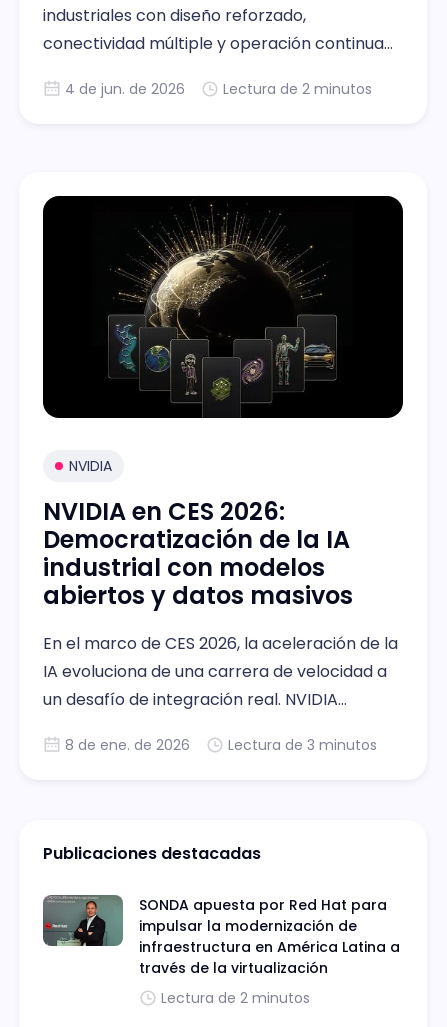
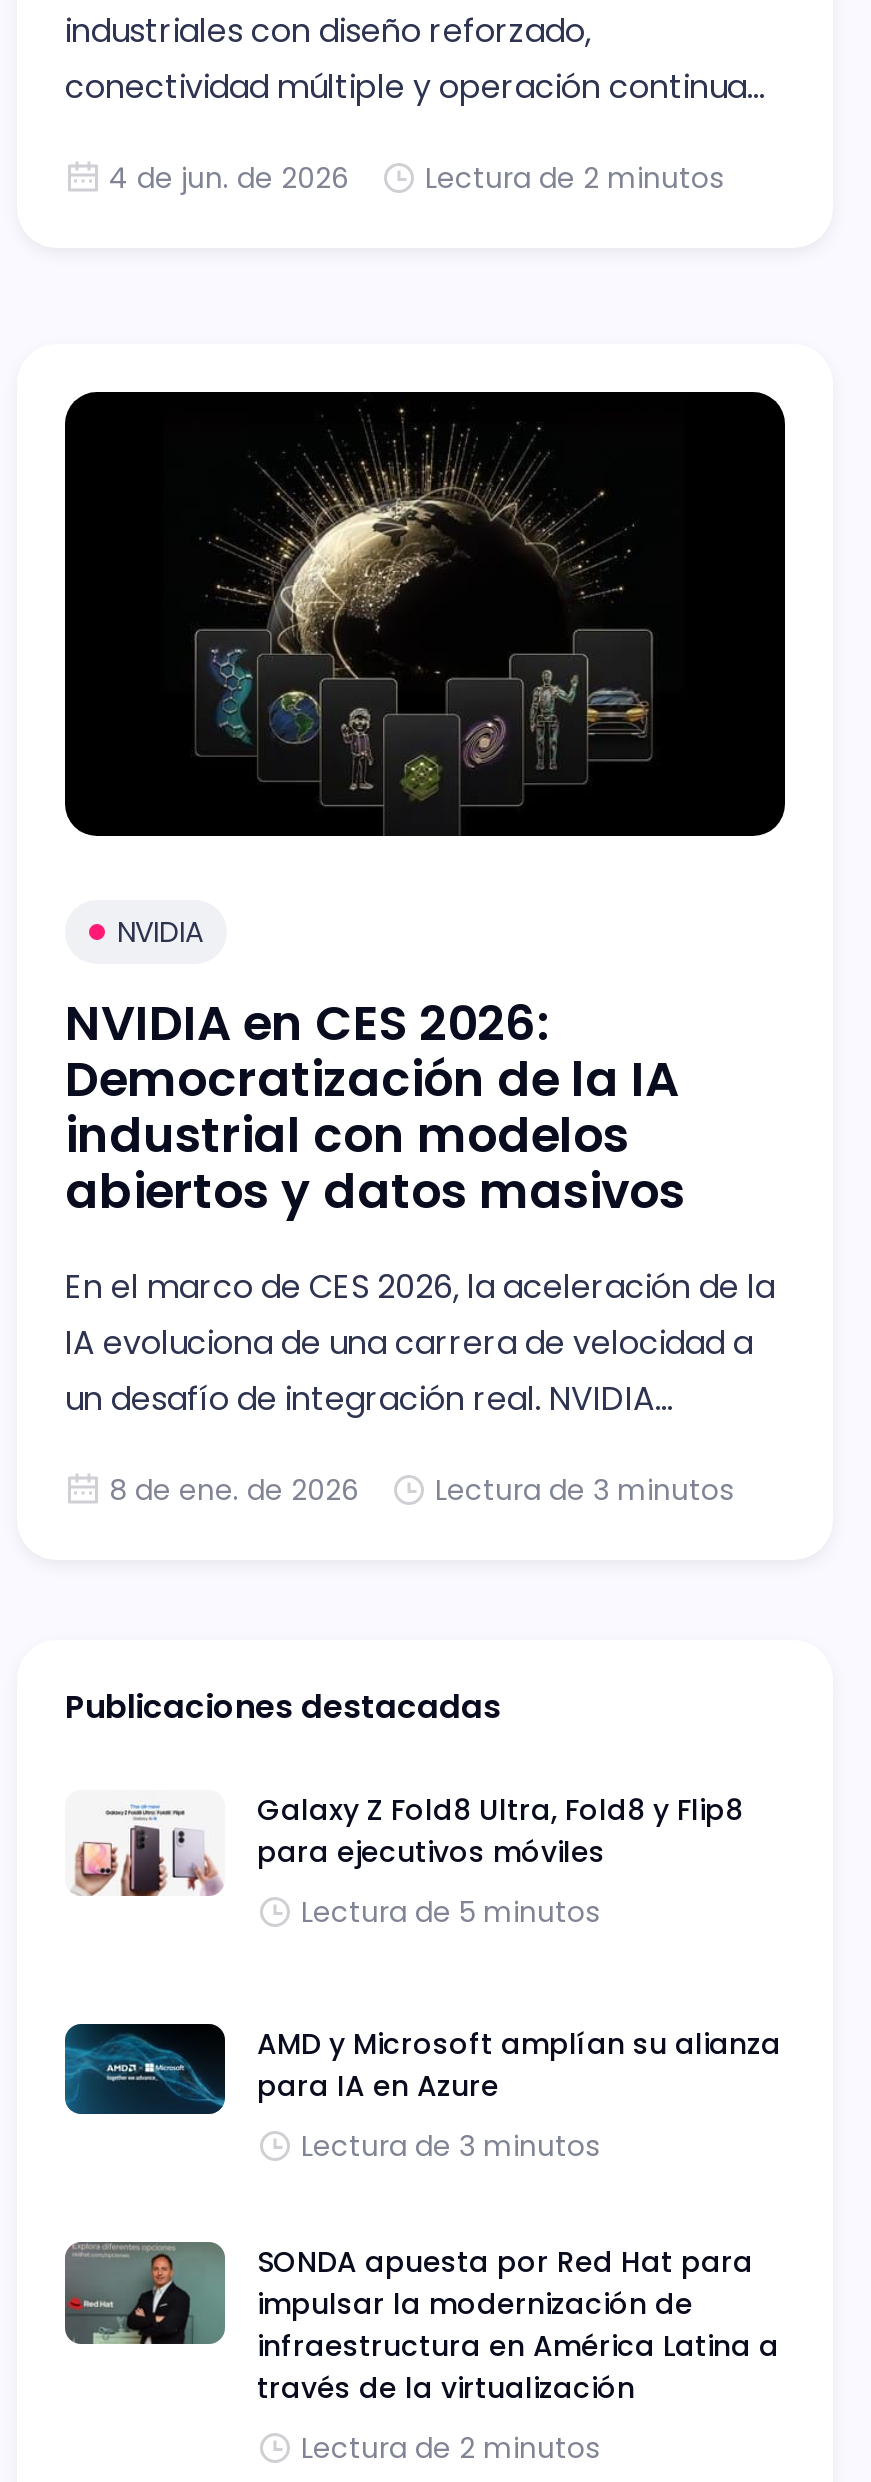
none -> [63,2022,227,2116] [image]
none -> [73,1790,781,2167] [image] | Galaxy Z Fold8 Ultra, Fold8 y Flip8 | para ejecutivos móviles | Lectura de 5 minutos | AMD y Microsoft amplían su alianza | para IA en Azure | Lectura de 3 minutos

